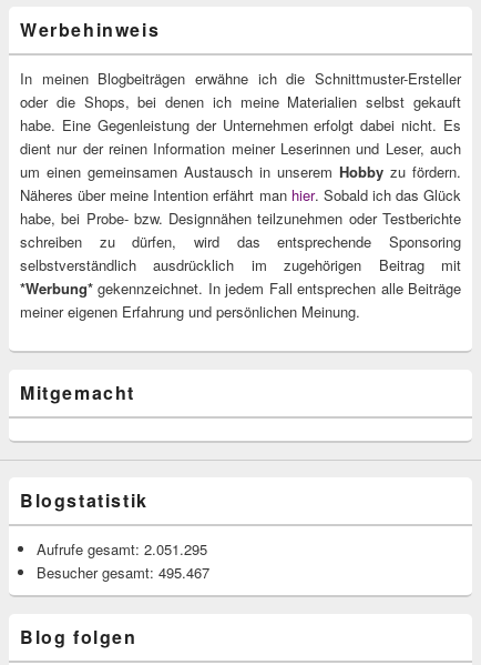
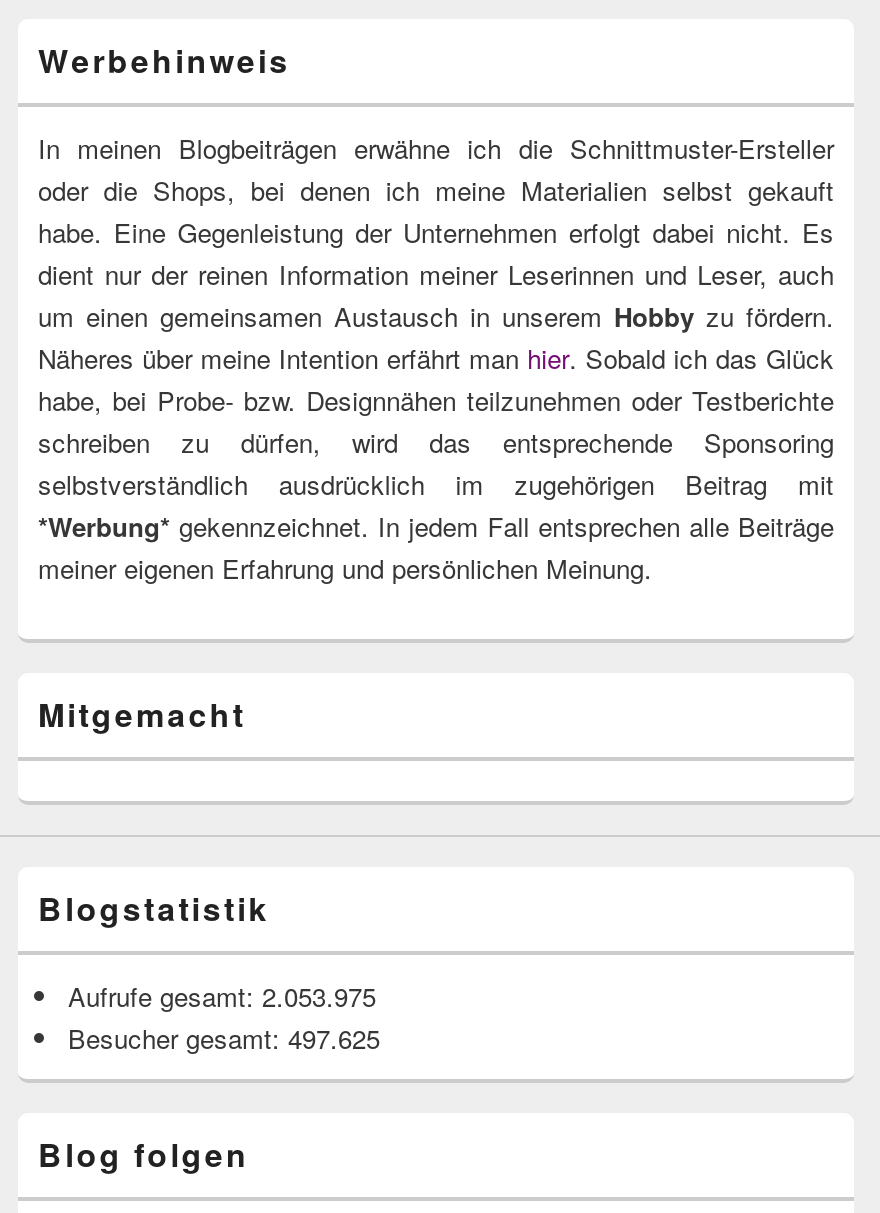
[37,539,207,560] Aufrufe gesamt: 2.051.295 -> [68,977,376,1015] Aufrufe gesamt: 2.053.975
[37,562,209,583] Besucher gesamt: 495.467 -> [68,1019,380,1057] Besucher gesamt: 497.625

